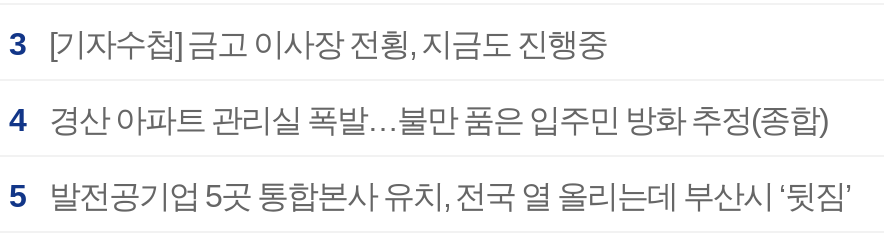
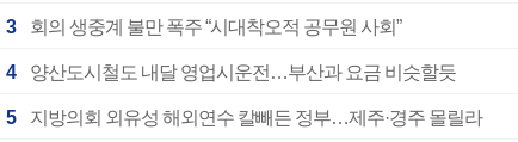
[49,27,607,61] [기자수첩] 금고 이사장 전횡, 지금도 진행중 -> [30,17,401,37] 회의 생중계 불만 폭주 “시대착오적 공무원 사회”
[49,103,827,137] 경산 아파트 관리실 폭발…불만 품은 입주민 방화 추정(종합) -> [30,62,456,82] 양산도시철도 내달 영업시운전…부산과 요금 비슷할듯
[49,179,851,213] 발전공기업 5곳 통합본사 유치, 전국 열 올리는데 부산시 ‘뒷짐’ -> [30,107,482,128] 지방의회 외유성 해외연수 칼빼든 정부…제주·경주 몰릴라

